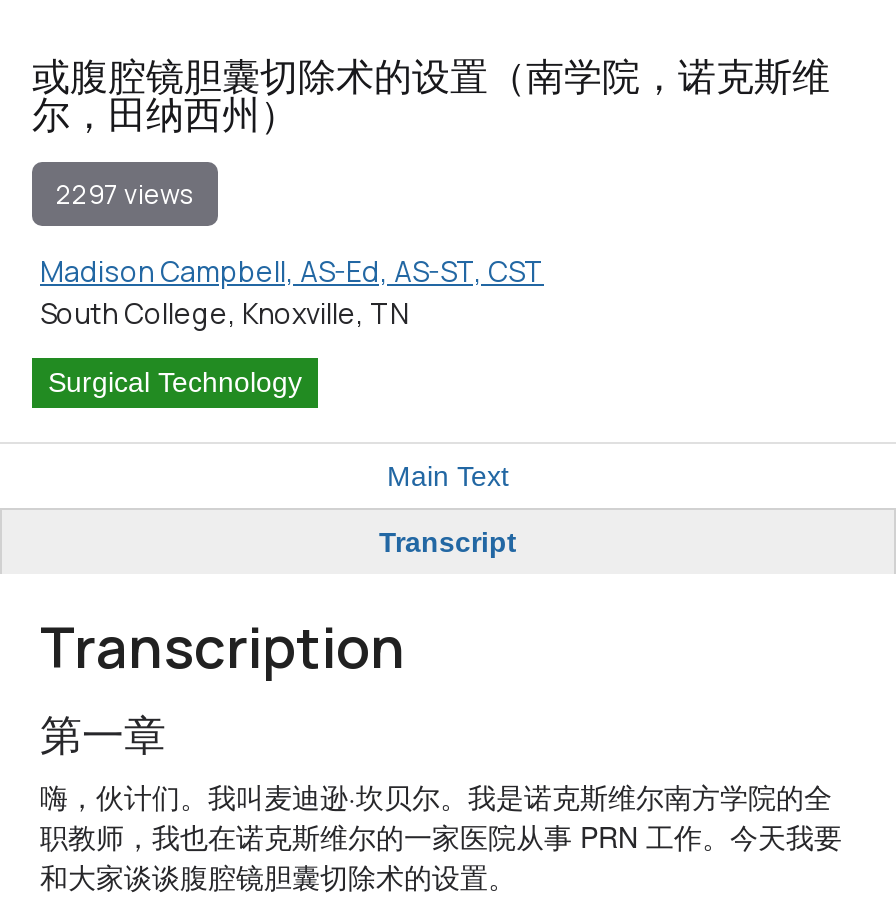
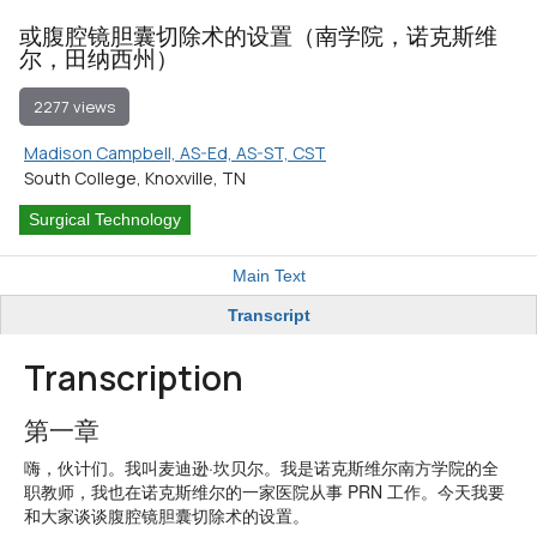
[56,175,194,211] 2297 views -> [34,95,115,117] 2277 views

